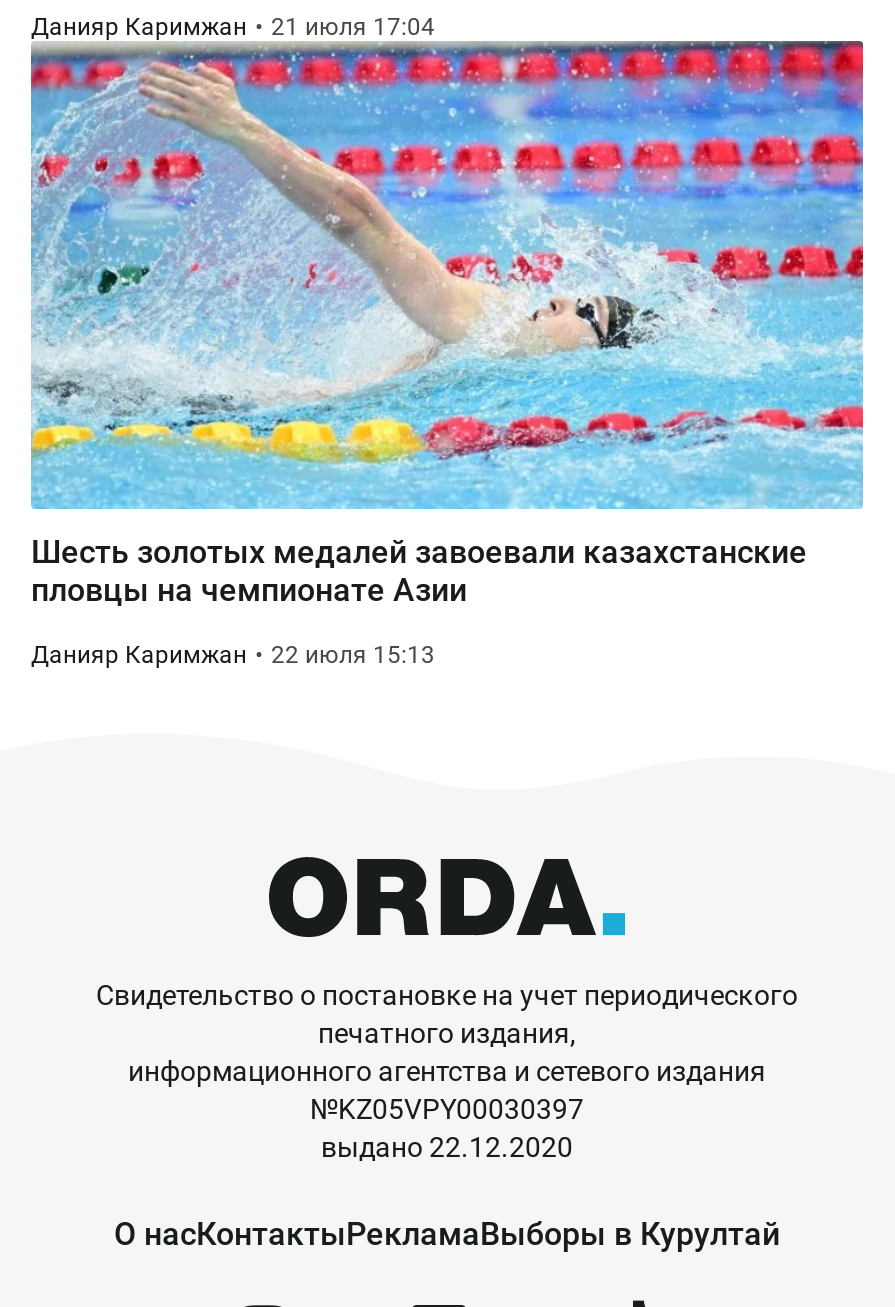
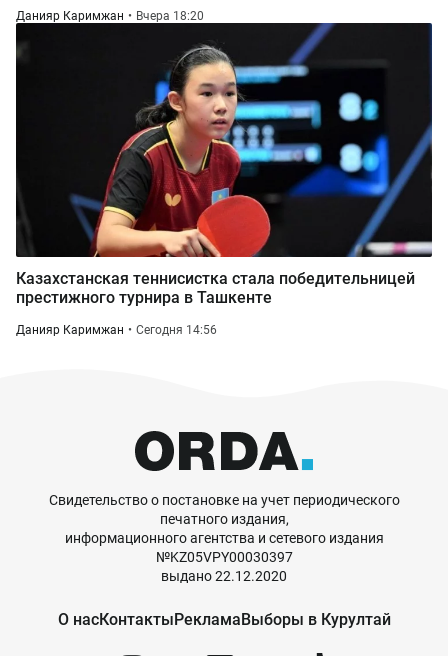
[29,13,865,511] [image] | Данияр Каримжан 21 июля 17:04 -> [15,9,433,258] [image] | Данияр Каримжан Вчера 18:20
[31,533,807,609] Шесть золотых медалей завоевали казахстанские | пловцы на чемпионате Азии -> [16,269,415,307] Казахстанская теннисистка стала победительницей | престижного турнира в Ташкенте
[31,641,435,669] Данияр Каримжан 22 июля 15:13 -> [16,323,217,337] Данияр Каримжан Сегодня 14:56

